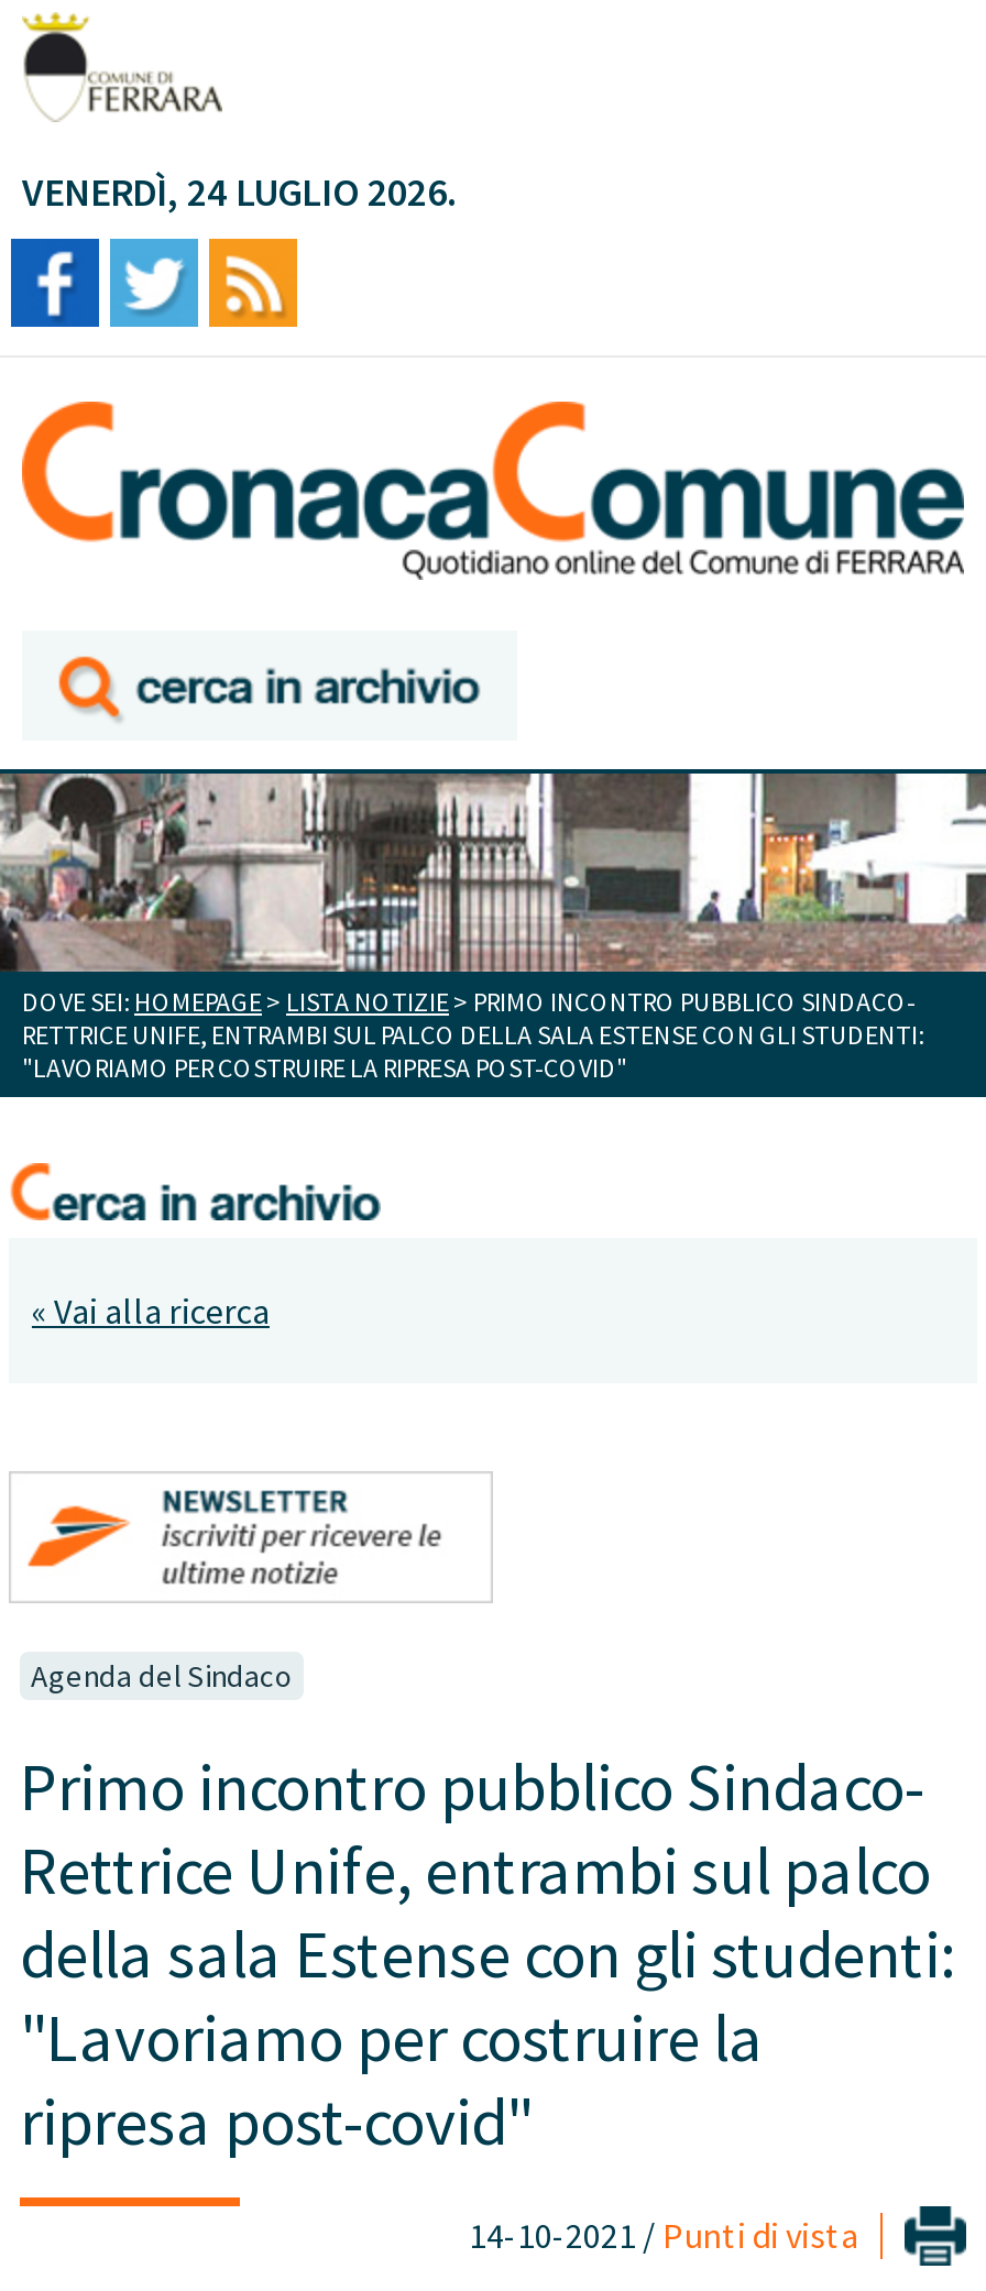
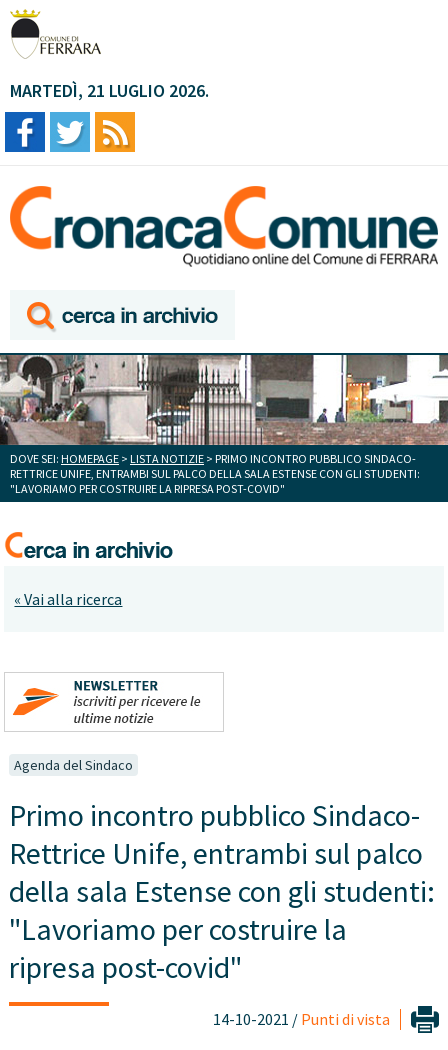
[22,166,456,217] VENERDÌ, 24 LUGLIO 2026. -> [10,79,209,102] MARTEDÌ, 21 LUGLIO 2026.

